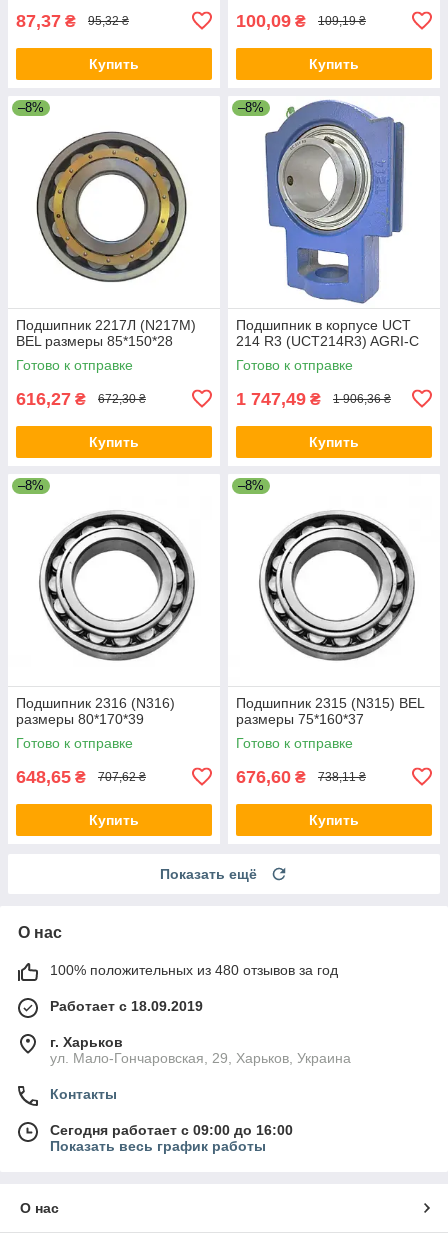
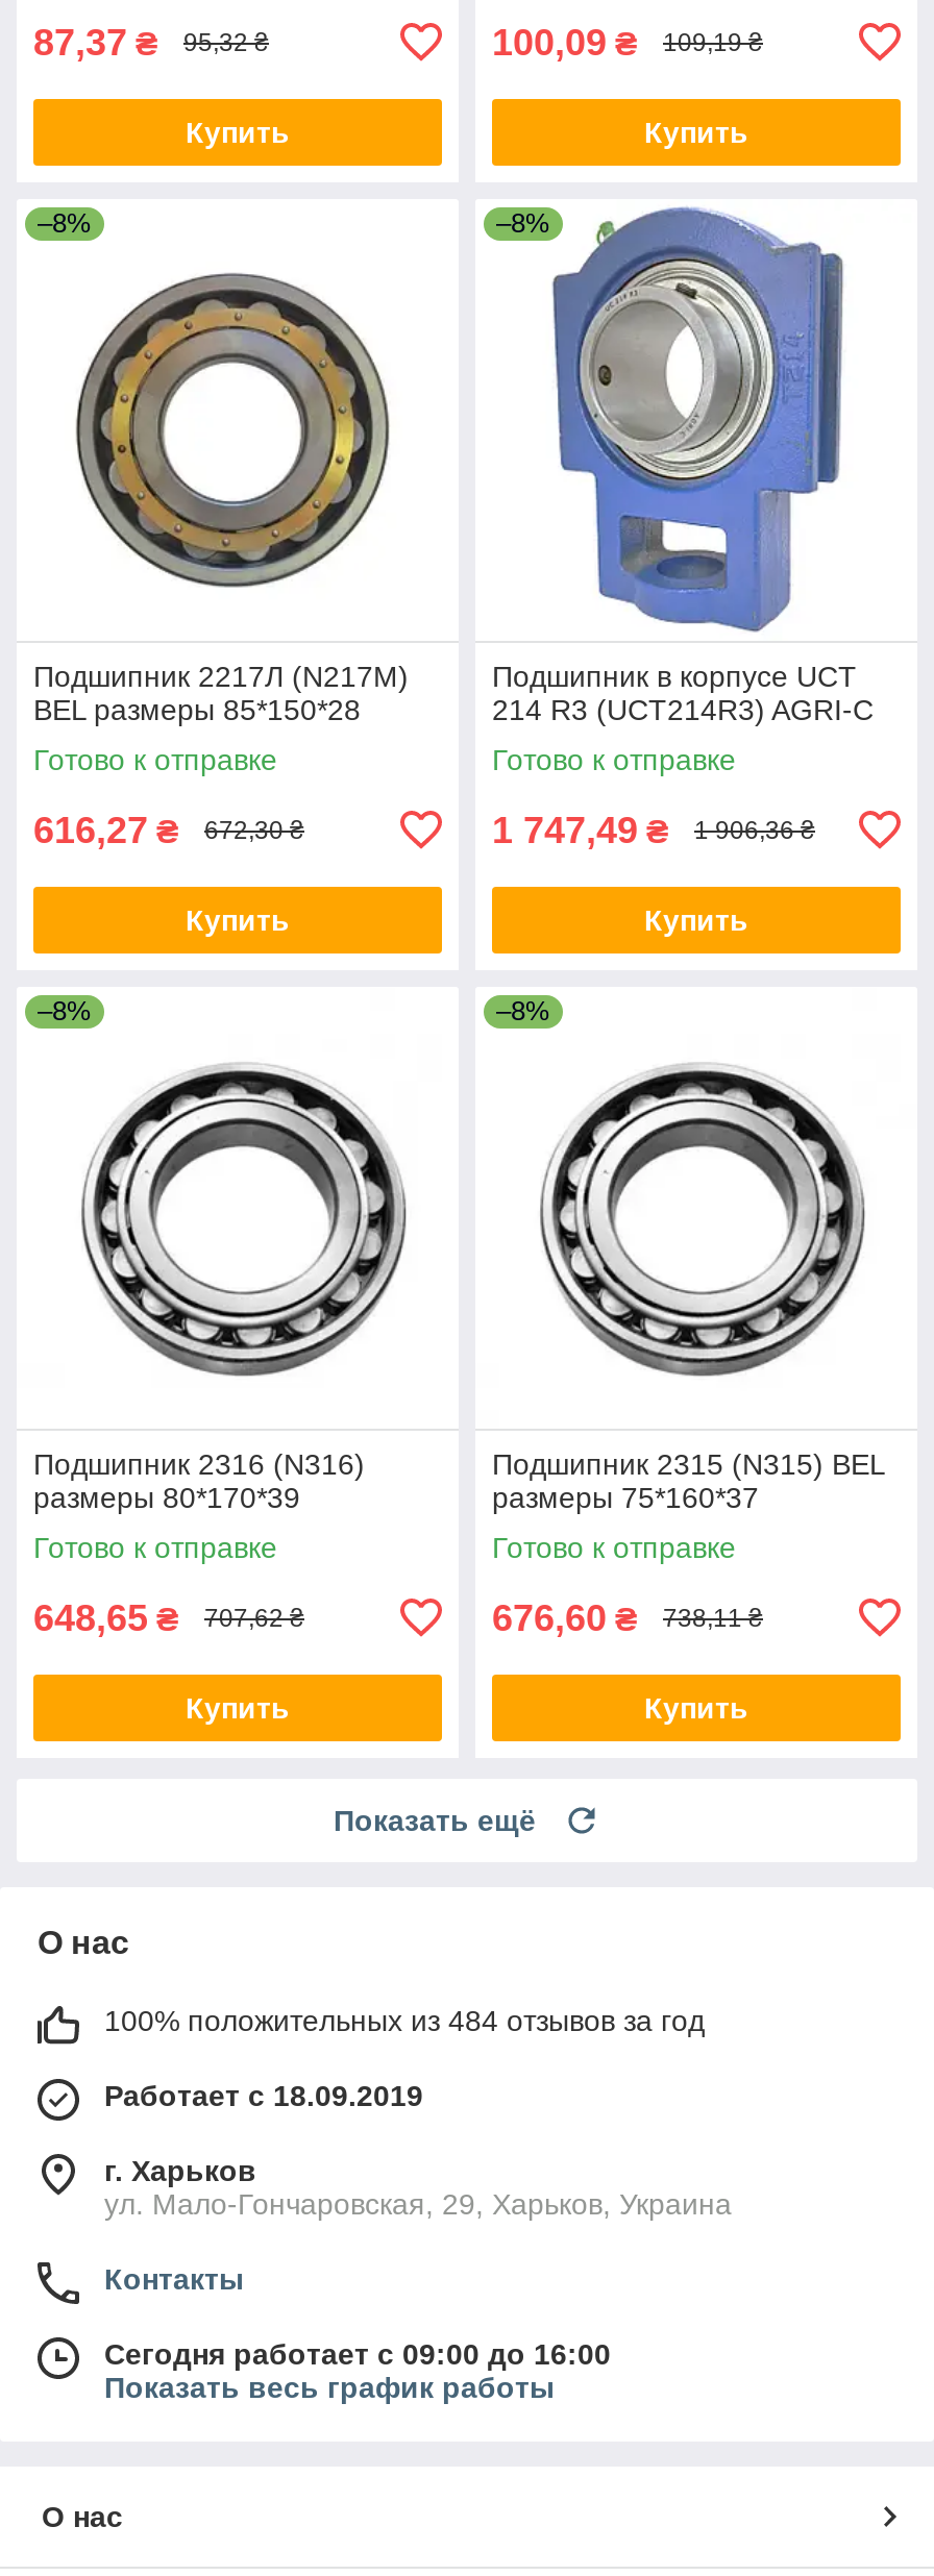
[50,962,338,978] 100% положительных из 480 отзывов за год -> [104,2003,705,2037] 100% положительных из 484 отзывов за год

